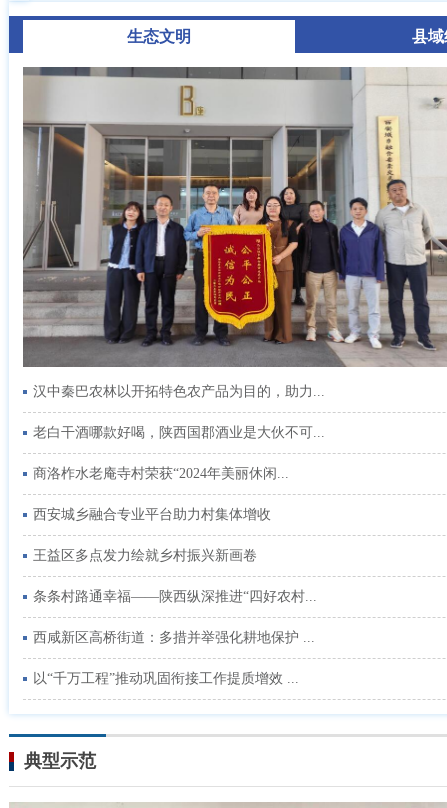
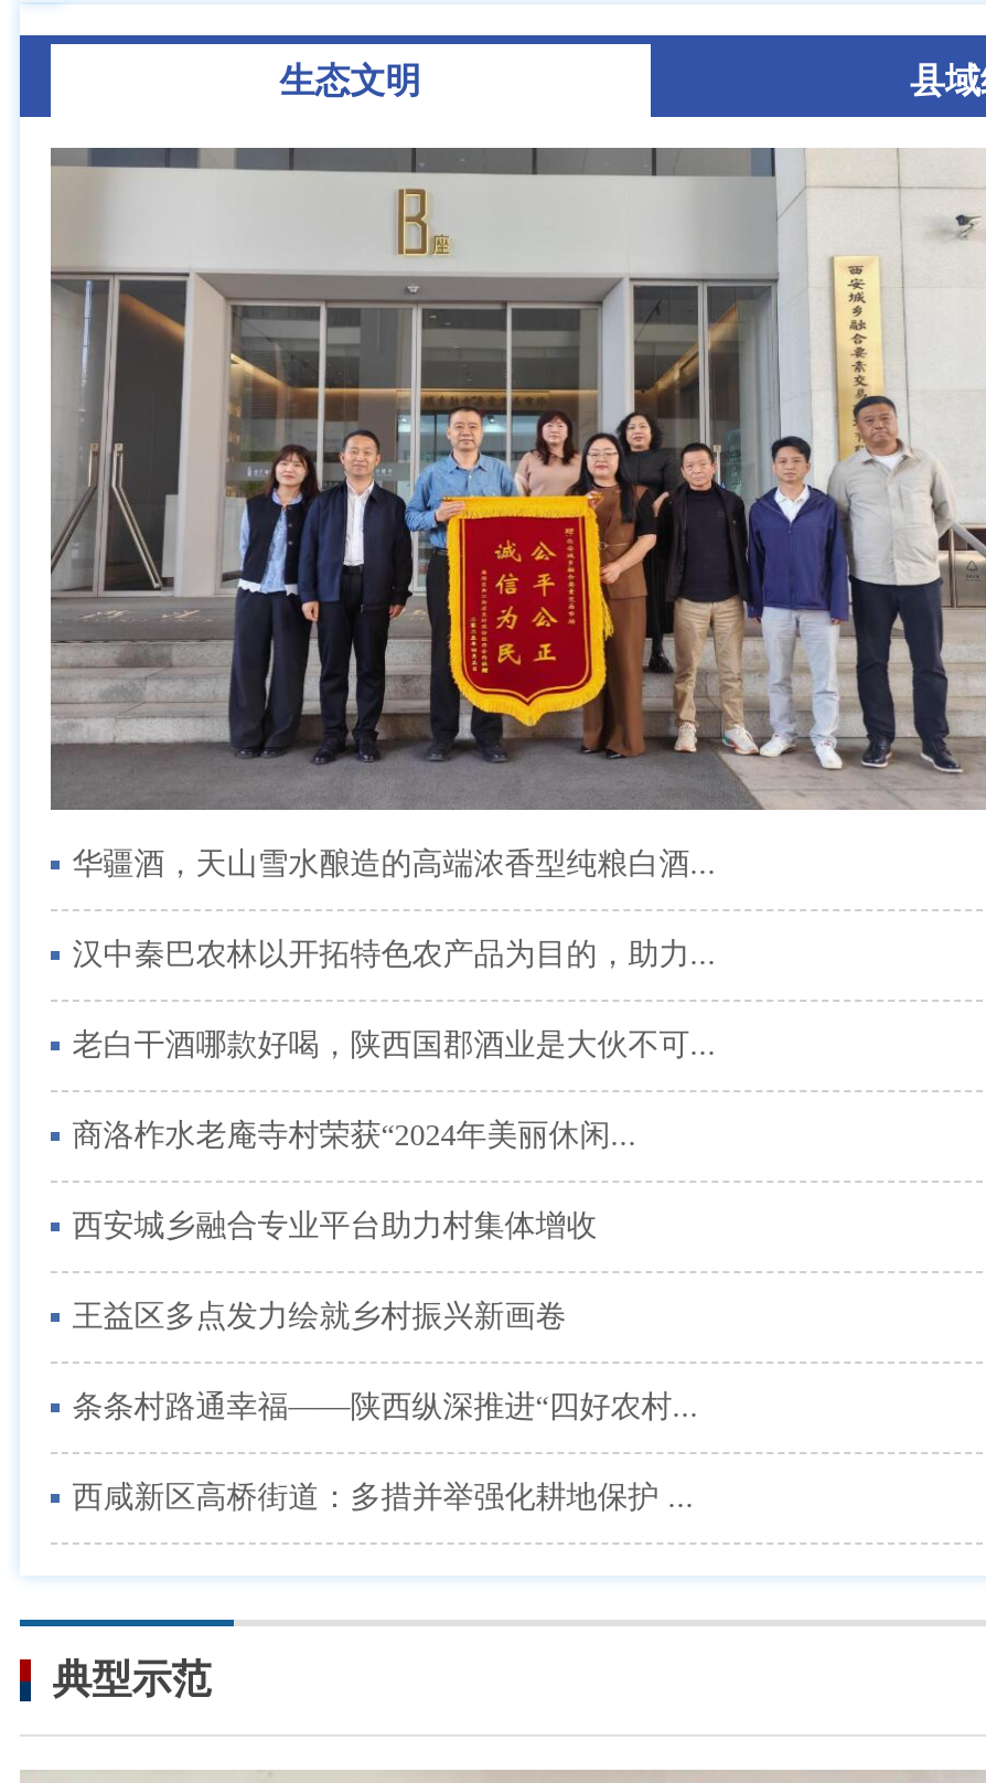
none -> [72,848,716,882] 华疆酒，天山雪水酿造的高端浓香型纯粮白酒...
moved [33,384,325,645] -> [72,939,716,1515]: 汉中秦巴农林以开拓特色农产品为目的，助力... | 老白干酒哪款好喝，陕西国郡酒业是大伙不可... | 商洛柞水老庵寺村荣获“2024年美丽休闲... | 西安城乡融合专业平台助力村集体增收 | 王益区多点发力绘就乡村振兴新画卷 | 条条村路通幸福——陕西纵深推进“四好农村... | 西咸新区高桥街道：多措并举强化耕地保护 ...
[33,671,299,686] 以“千万工程”推动巩固衔接工作提质增效 ... -> none

